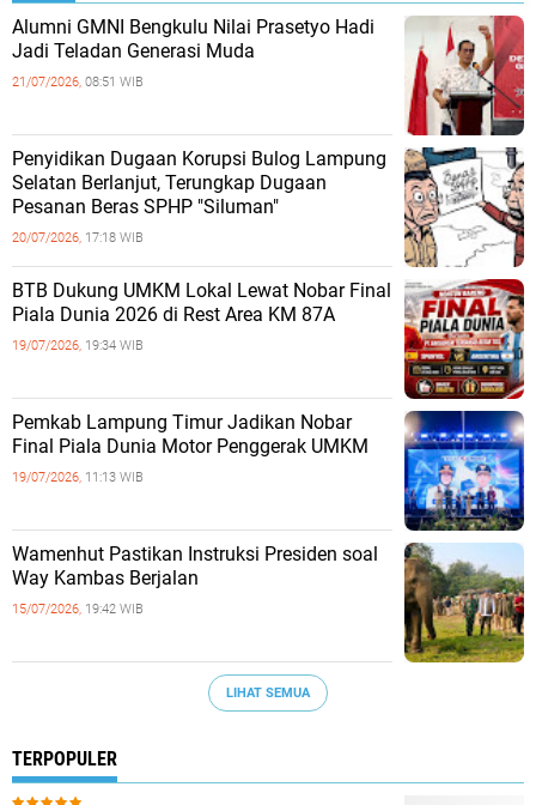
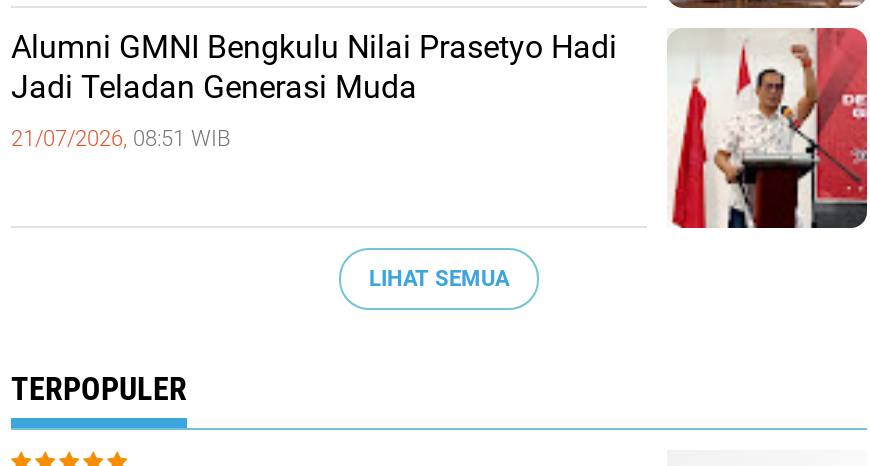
[12,146,525,353] [image] | Penyidikan Dugaan Korupsi Bulog Lampung | Selatan Berlanjut, Terungkap Dugaan | Pesanan Beras SPHP "Siluman" | 20/07/2026, 17:18 WIB | BTB Dukung UMKM Lokal Lewat Nobar Final | Piala Dunia 2026 di Rest Area KM 87A | 19/07/2026, 19:34 WIB -> none
[12,278,525,485] [image] | Pemkab Lampung Timur Jadikan Nobar | Final Piala Dunia Motor Penggerak UMKM | 19/07/2026, 11:13 WIB -> none
[12,410,525,617] [image] | Wamenhut Pastikan Instruksi Presiden soal | Way Kambas Berjalan | 15/07/2026, 19:42 WIB -> none
[403,543,525,664] [image] -> none

